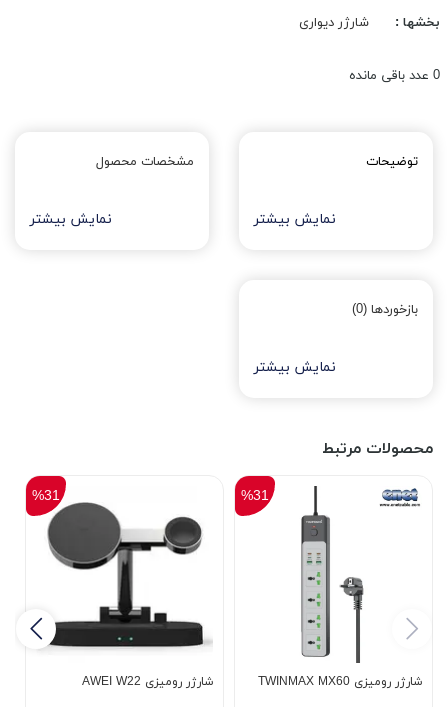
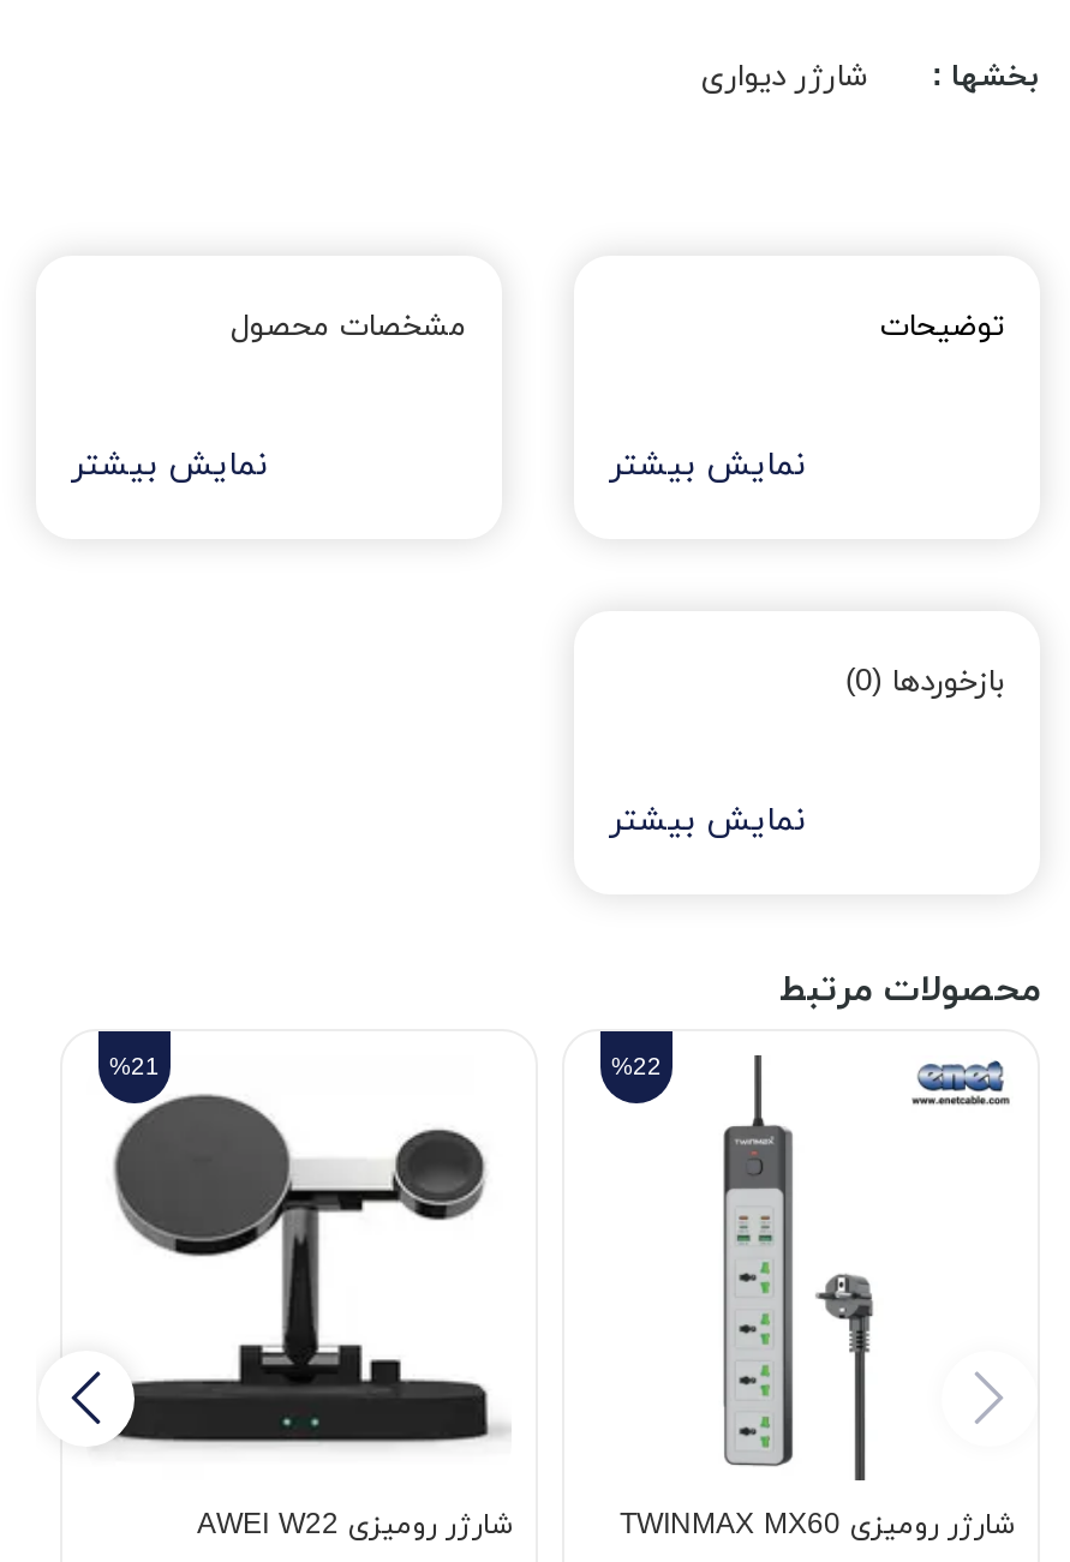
[349,67,440,85] 0 عدد باقی مانده -> none
[32,486,60,505] %31 -> [109,1049,160,1085] %21
[241,486,269,505] %31 -> [611,1049,662,1085] %22

